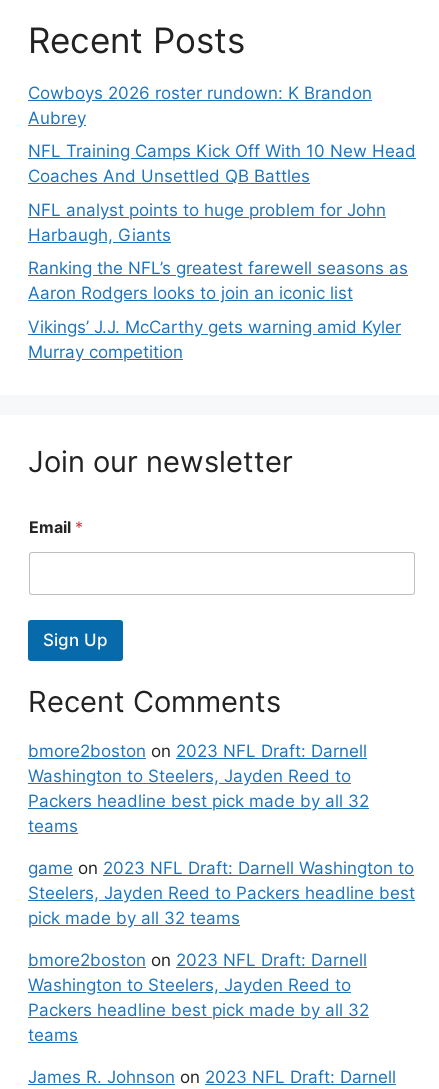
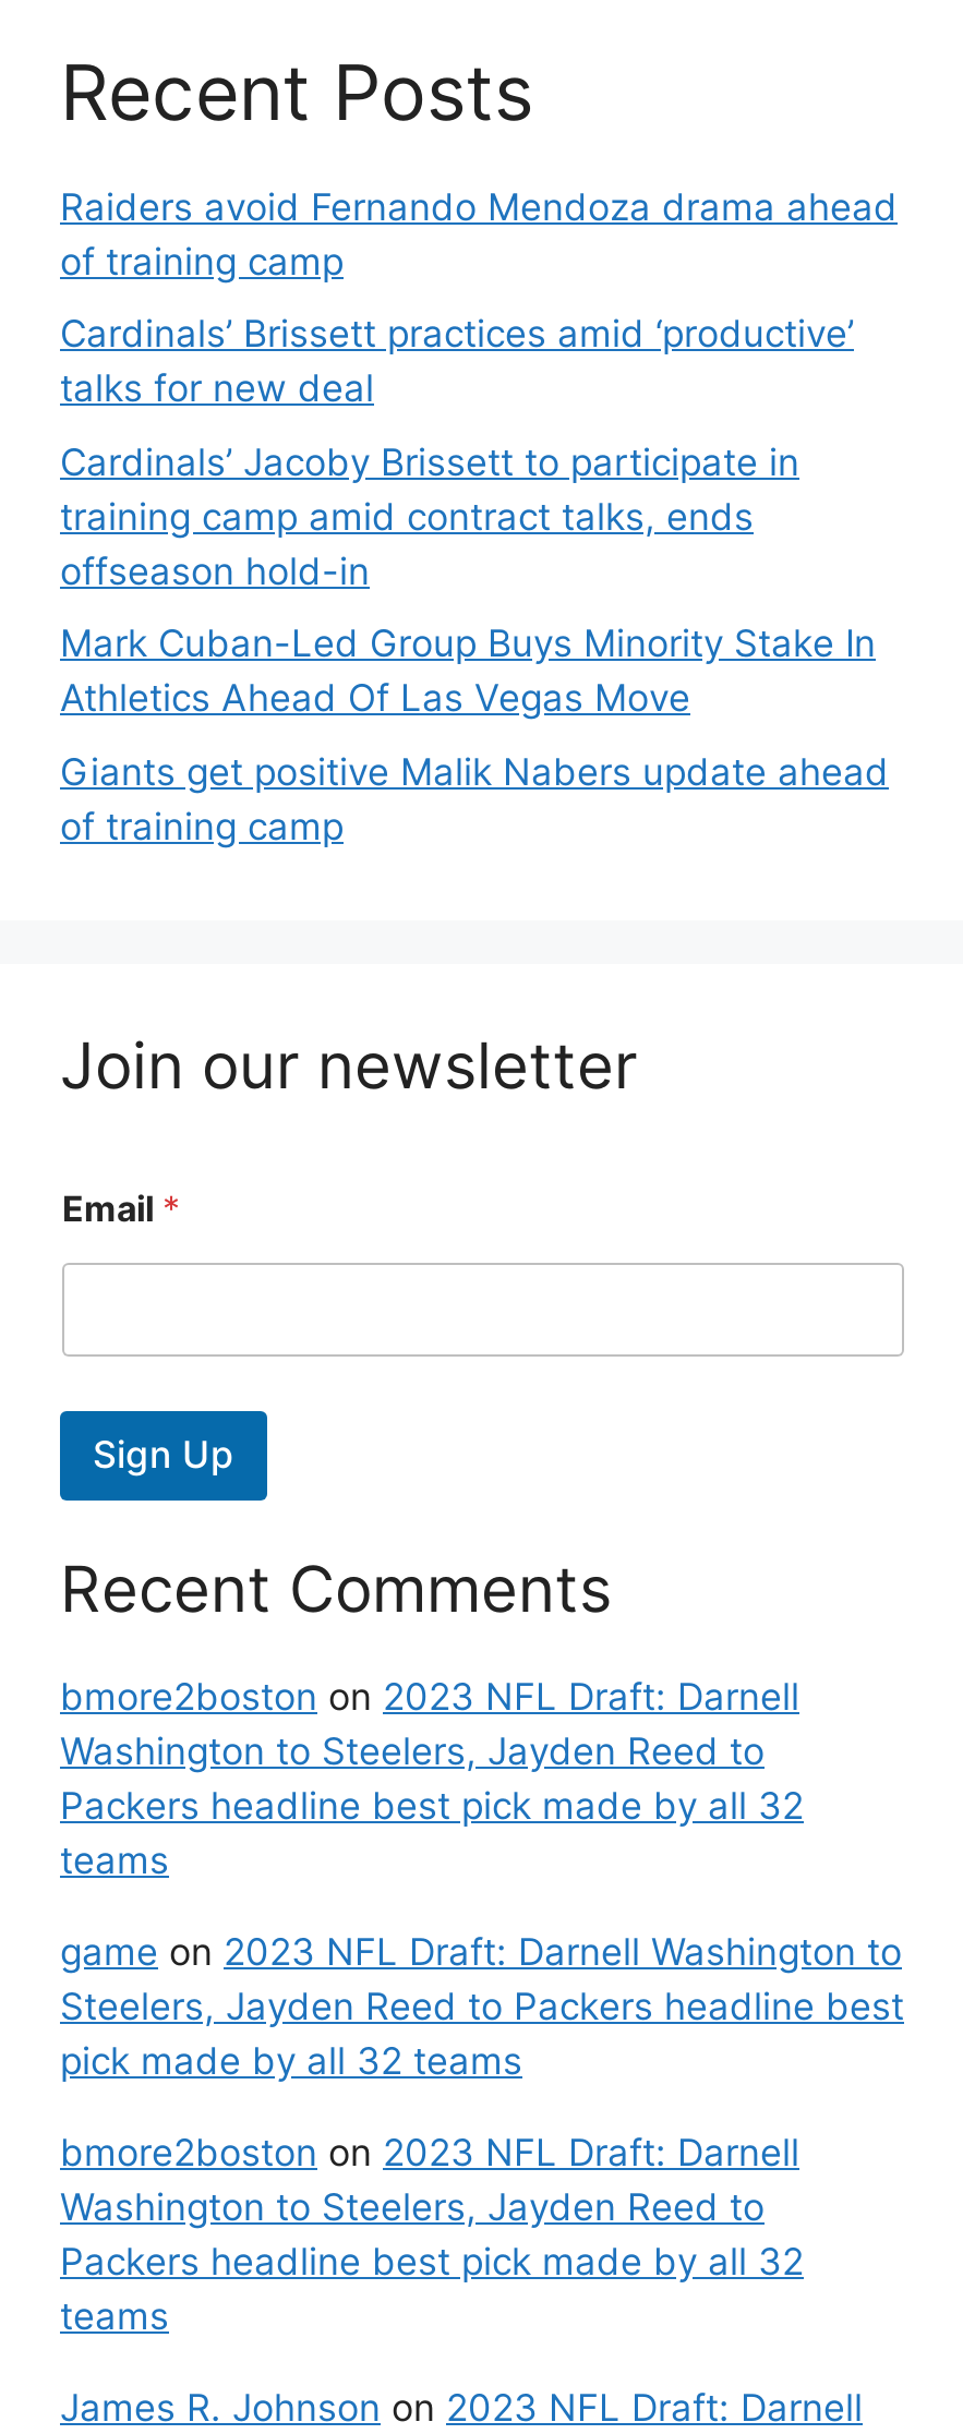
[28,82,372,127] Cowboys 2026 roster rundown: K Brandon | Aubrey -> [60,184,898,282] Raiders avoid Fernando Mendoza drama ahead | of training camp
[28,141,416,186] NFL Training Camps Kick Off With 10 New Head | Coaches And Unsettled QB Battles -> [60,312,854,410] Cardinals’ Brissett practices amid ‘productive’ | talks for new deal
[28,199,386,244] NFL analyst points to huge problem for John | Harbaugh, Giants -> [60,439,799,592] Cardinals’ Jacoby Brissett to participate in | training camp amid contract talks, ends | offseason hold-in
[28,258,408,303] Ranking the NFL’s greatest farewell seasons as | Aaron Rodgers looks to join an iconic list -> [60,622,876,720] Mark Cuban-Led Group Buys Minority Stake In | Athletics Ahead Of Las Vegas Move
[28,316,401,361] Vikings’ J.J. McCarthy gets warning amid Kyler | Murray competition -> [60,749,889,847] Giants get positive Malik Nabers update ahead | of training camp

